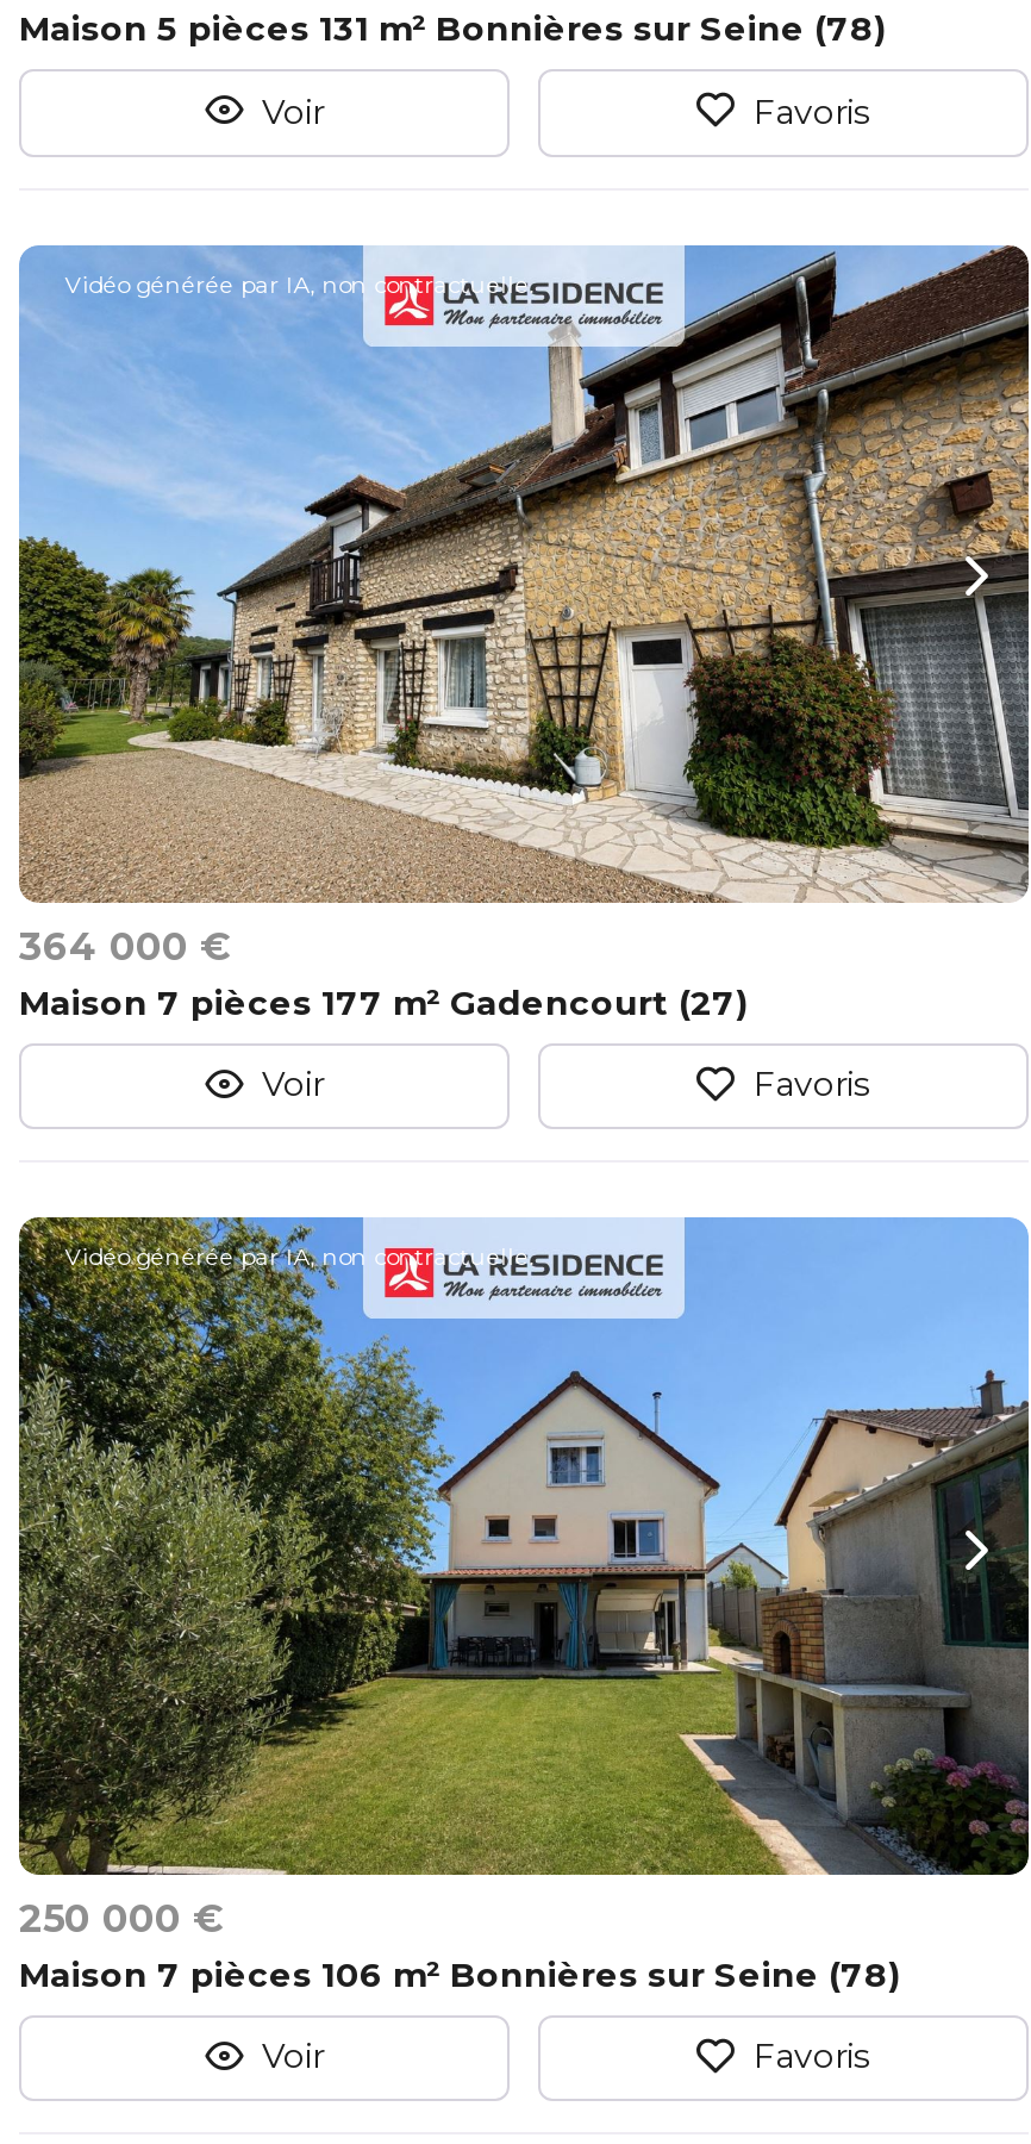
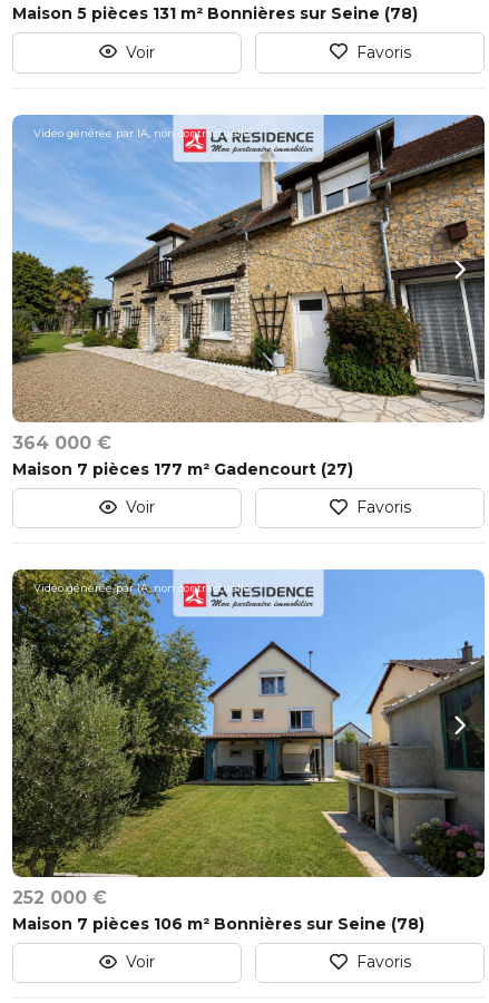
[19,1896,224,1941] 250 000 € -> [12,887,107,908] 252 000 €

